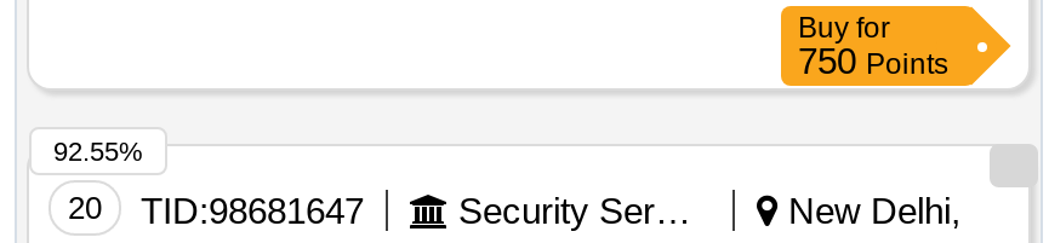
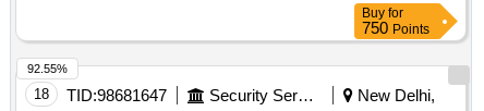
[68,190,364,231] 20 TID:98681647 -> [34,86,167,105] 18 TID:98681647

